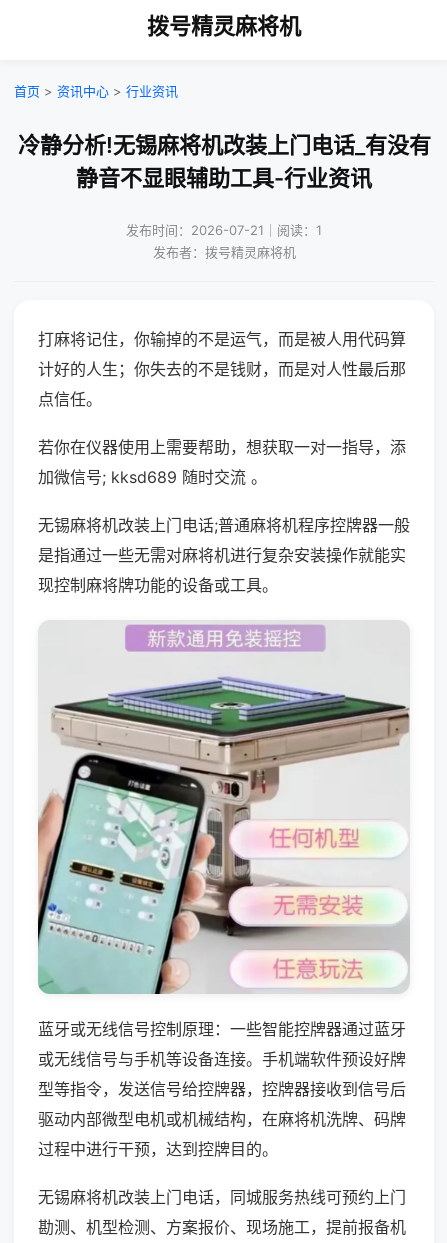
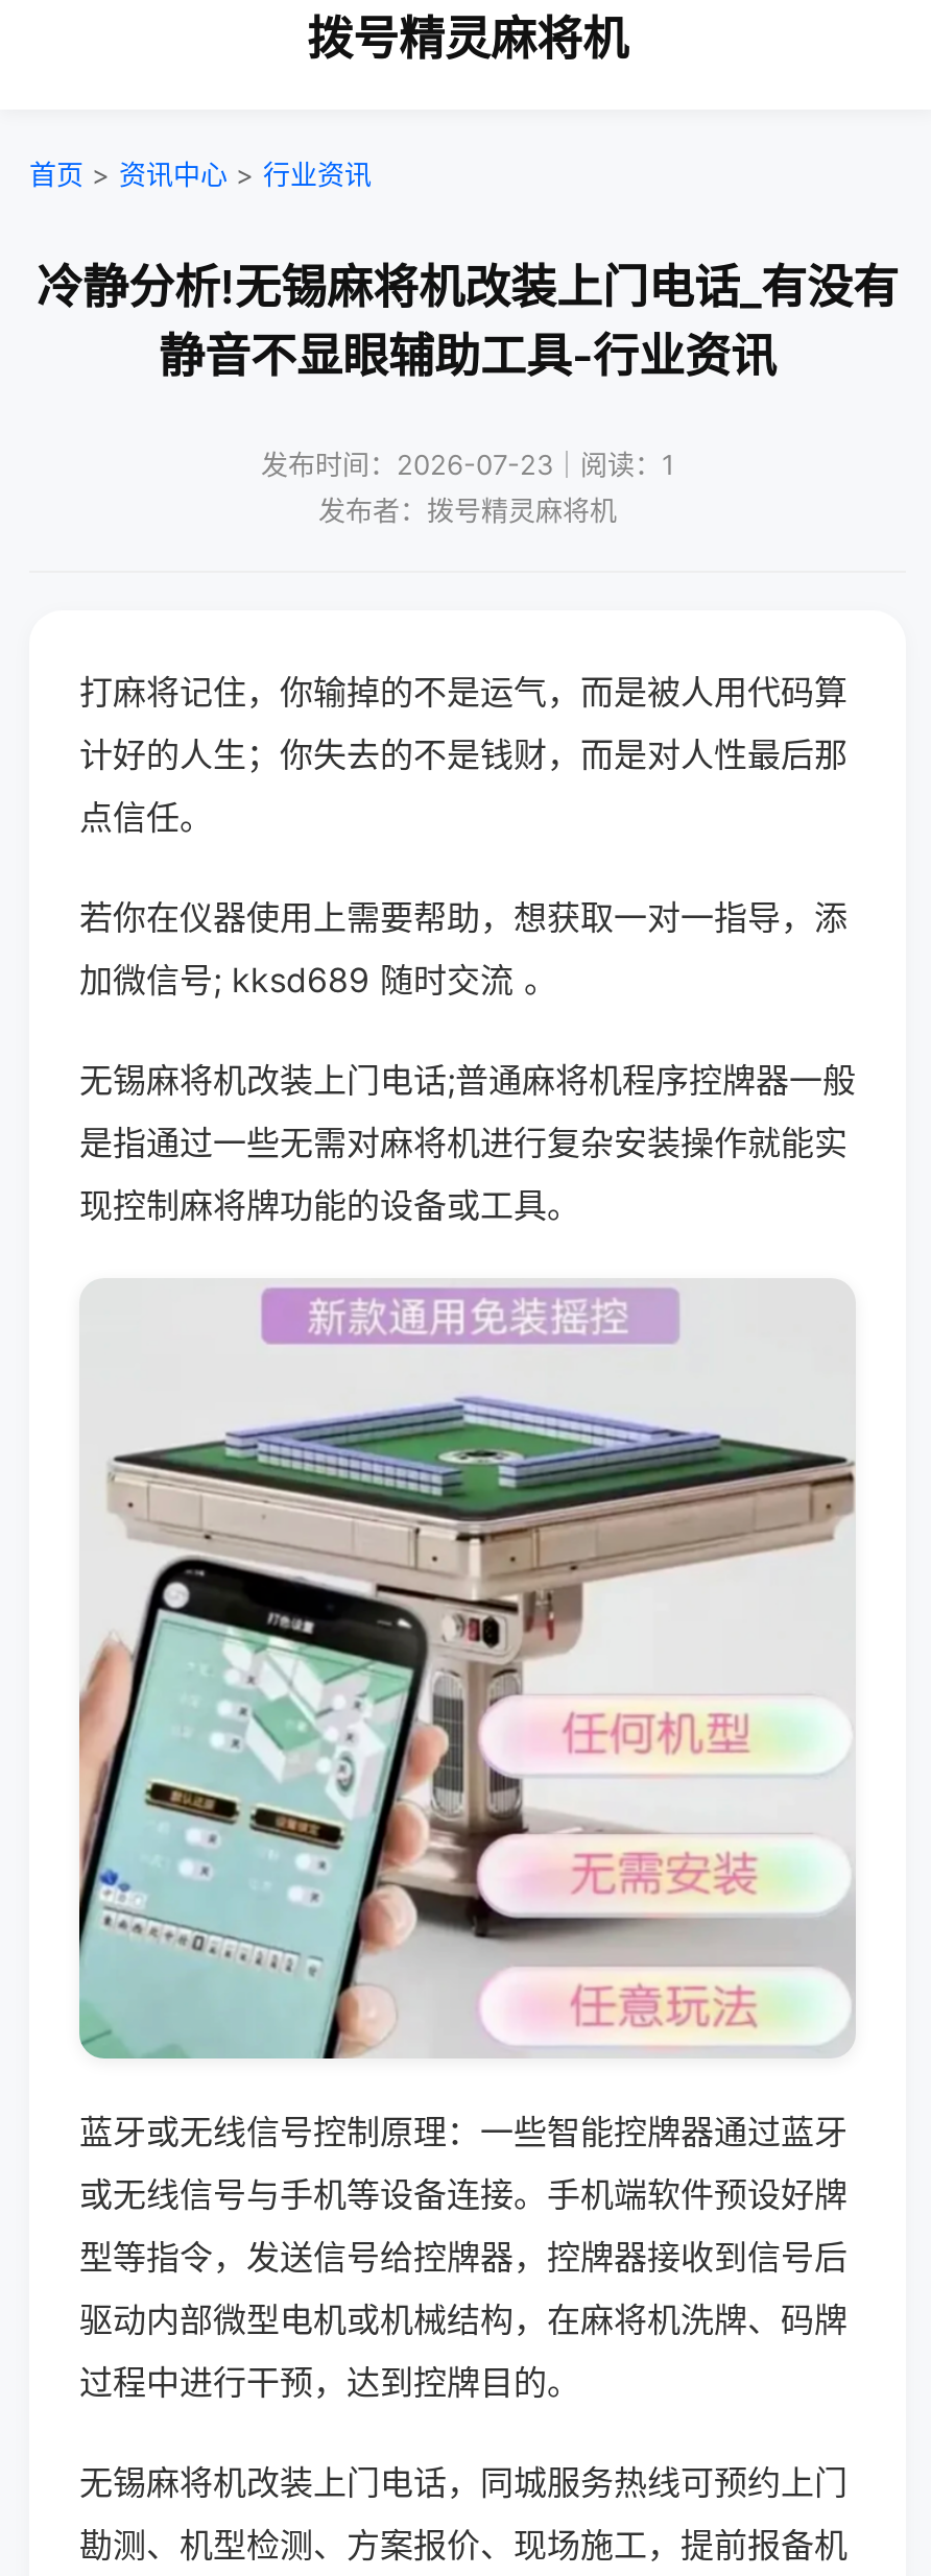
[126,222,322,238] 发布时间：2026-07-21｜阅读：1 -> [261,448,674,481] 发布时间：2026-07-23｜阅读：1

